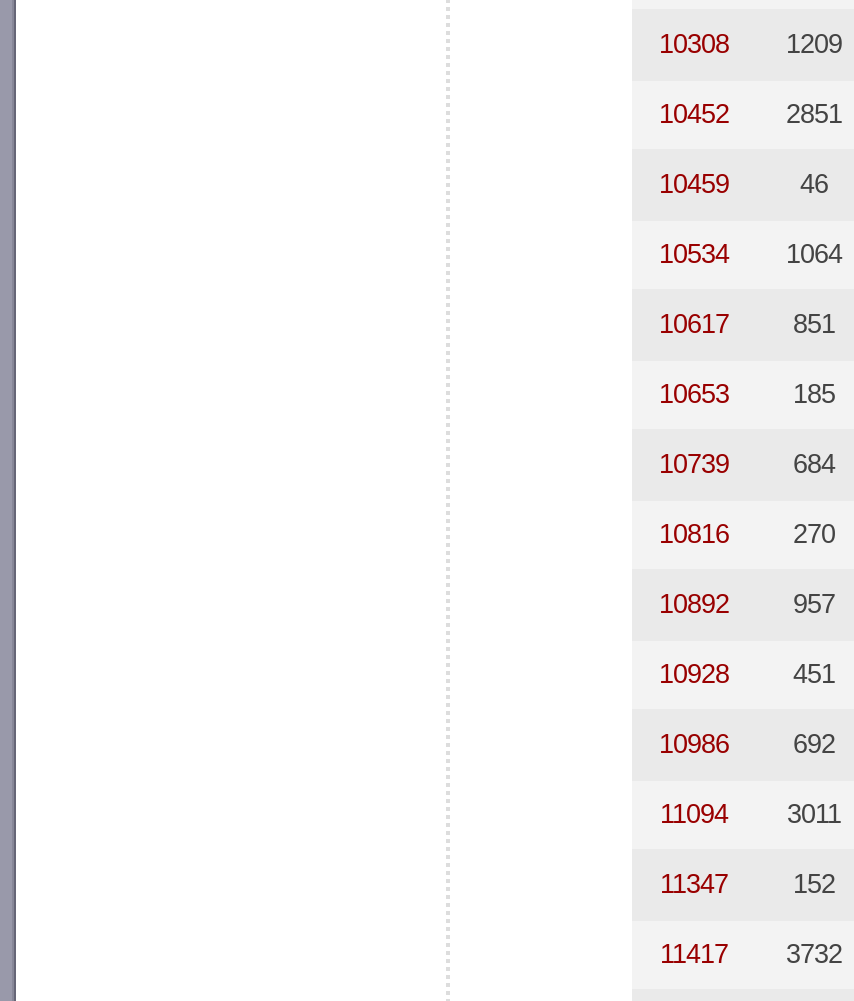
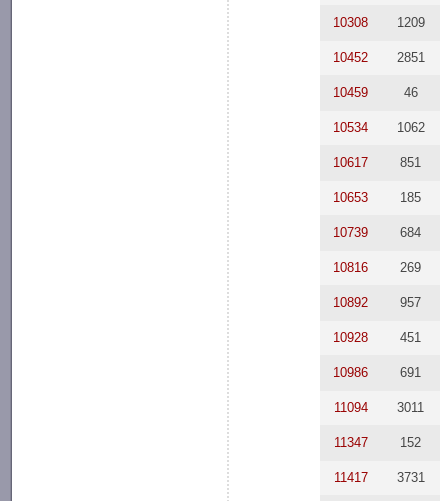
[659,240,842,270] 10534 1064 -> [333,120,425,135] 10534 1062
[793,520,835,550] 270 -> [400,260,421,275] 269
[793,730,835,760] 692 -> [400,365,421,380] 691
[660,940,842,970] 11417 3732 -> [334,470,425,485] 11417 3731

